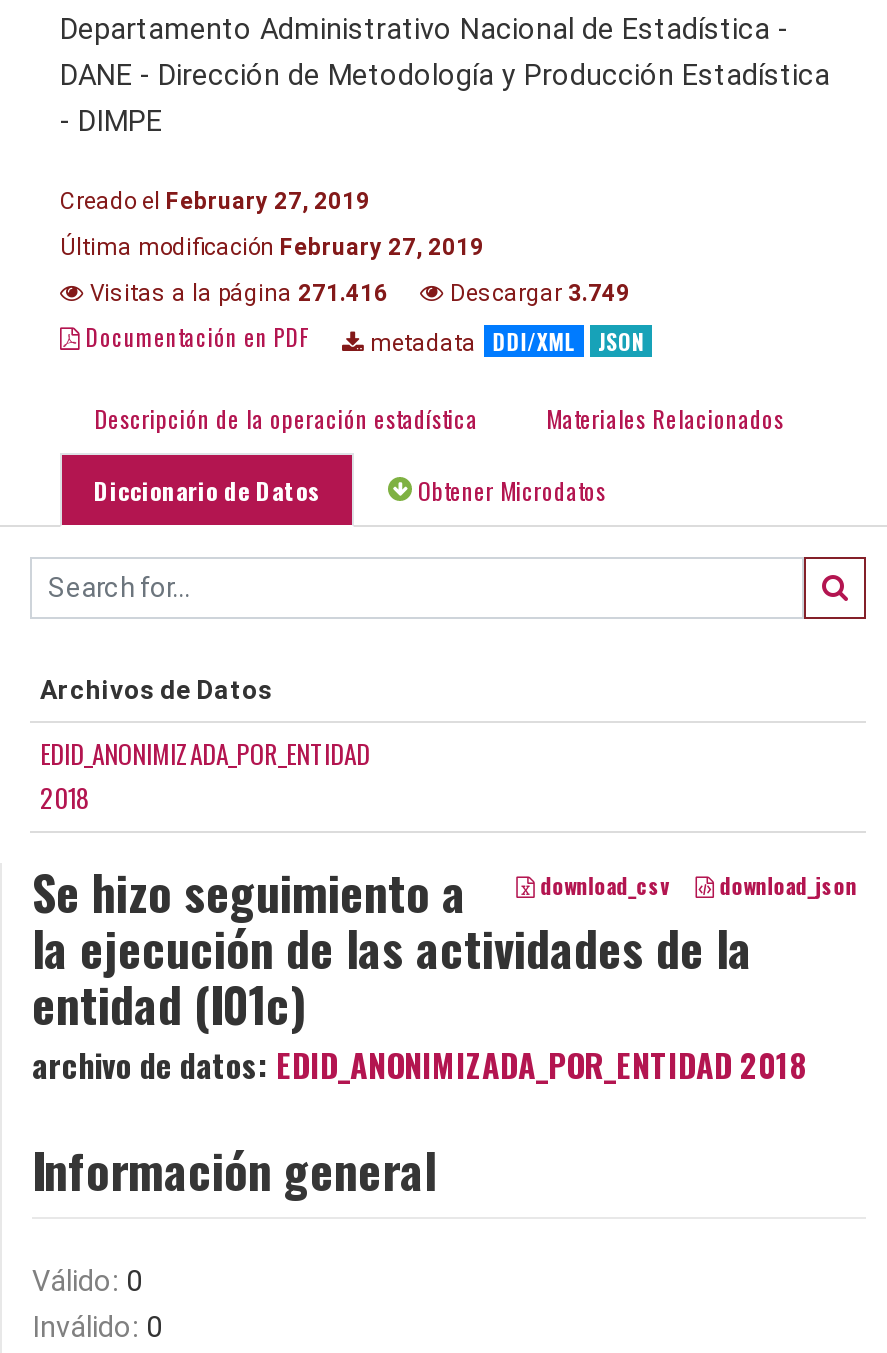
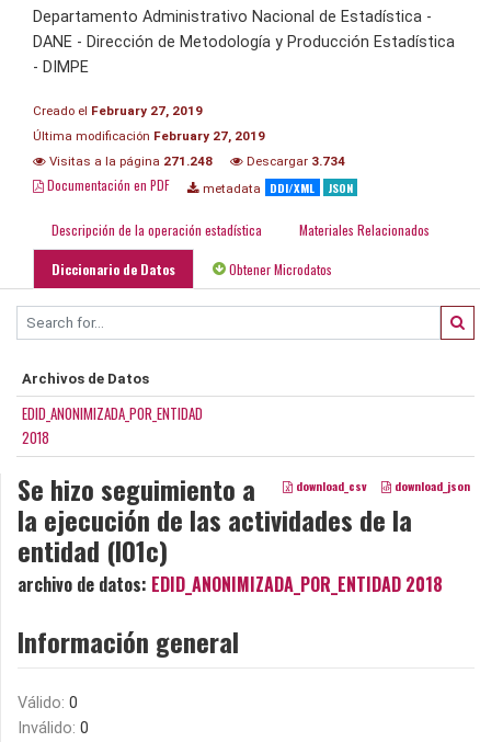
[84,279,388,307] Visitas a la página 271.416 -> [46,153,213,169] Visitas a la página 271.248
[444,279,630,307] Descargar 3.749 -> [243,153,345,169] Descargar 3.734

